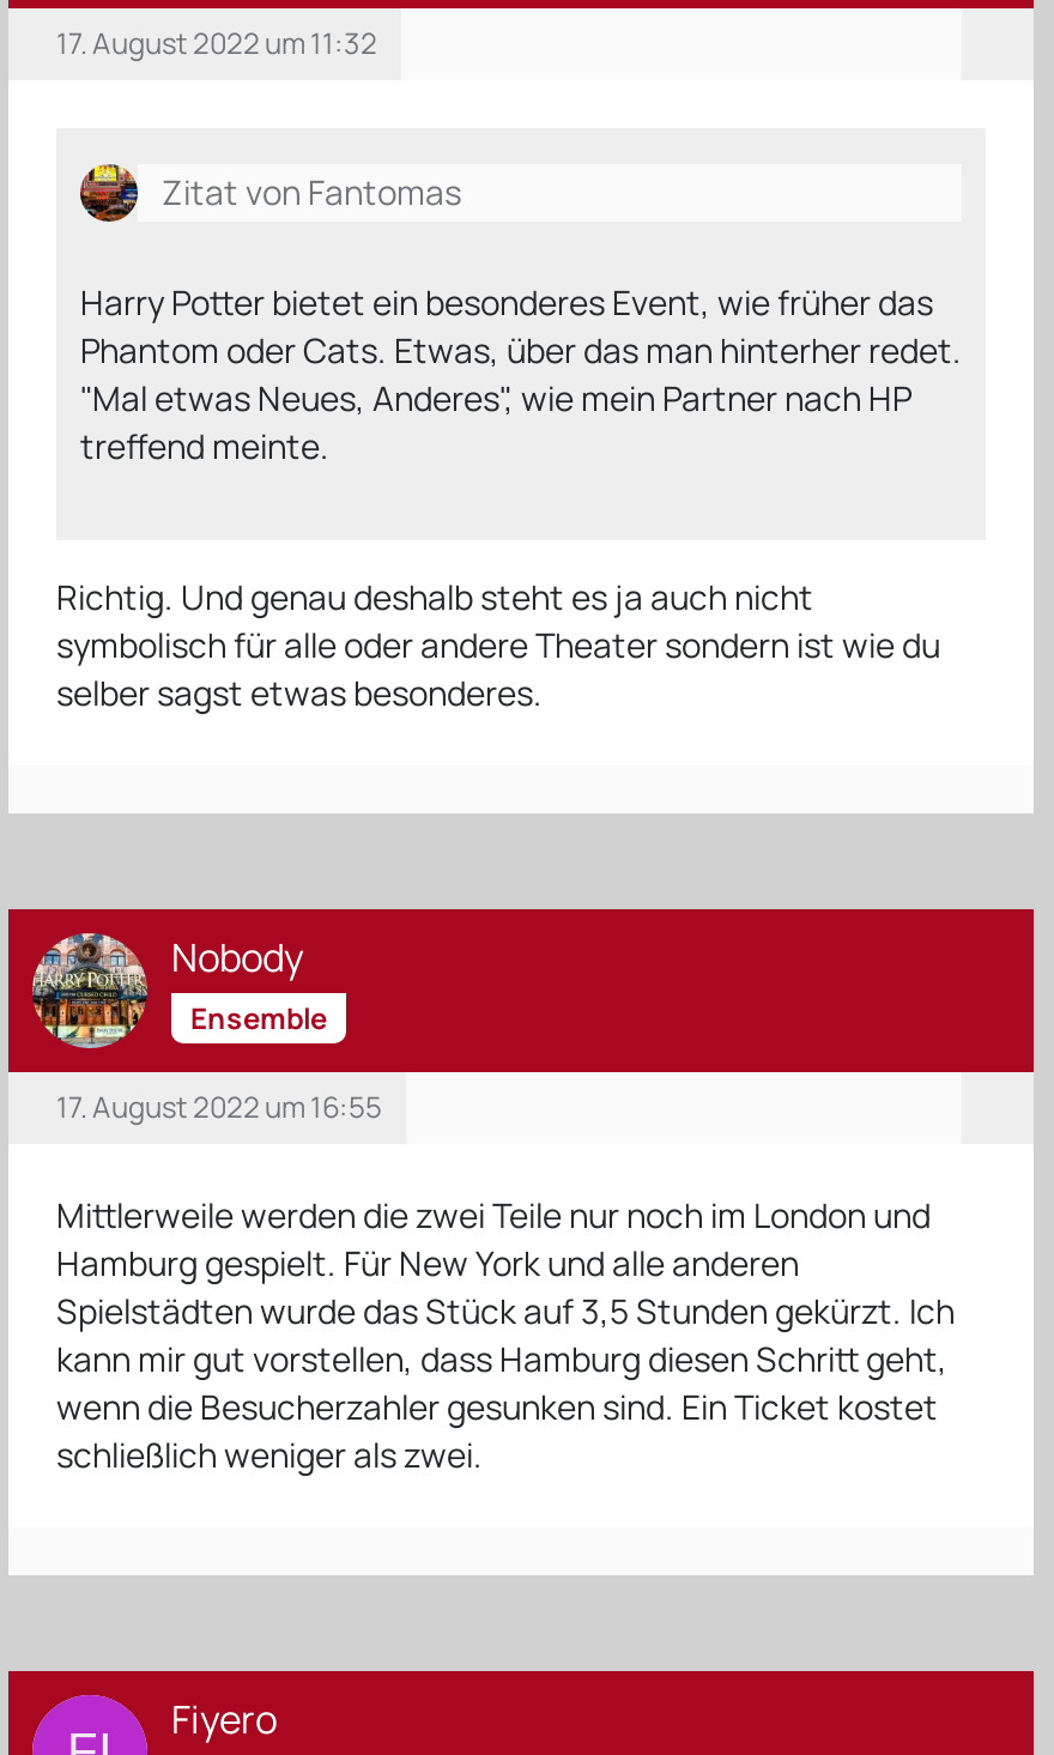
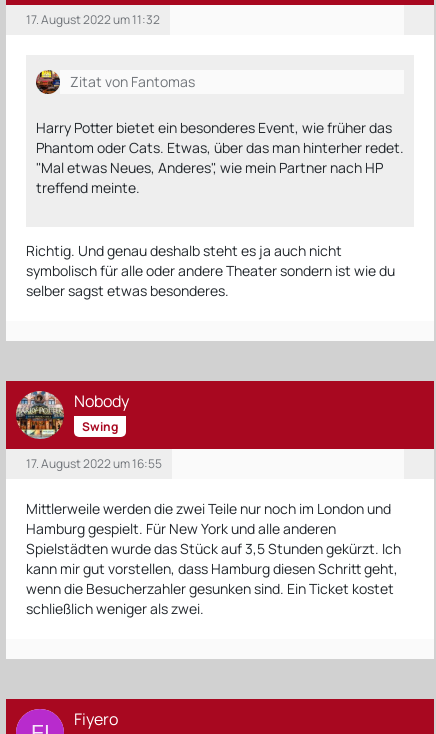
[190,999,327,1040] Ensemble -> [82,418,118,435] Swing

